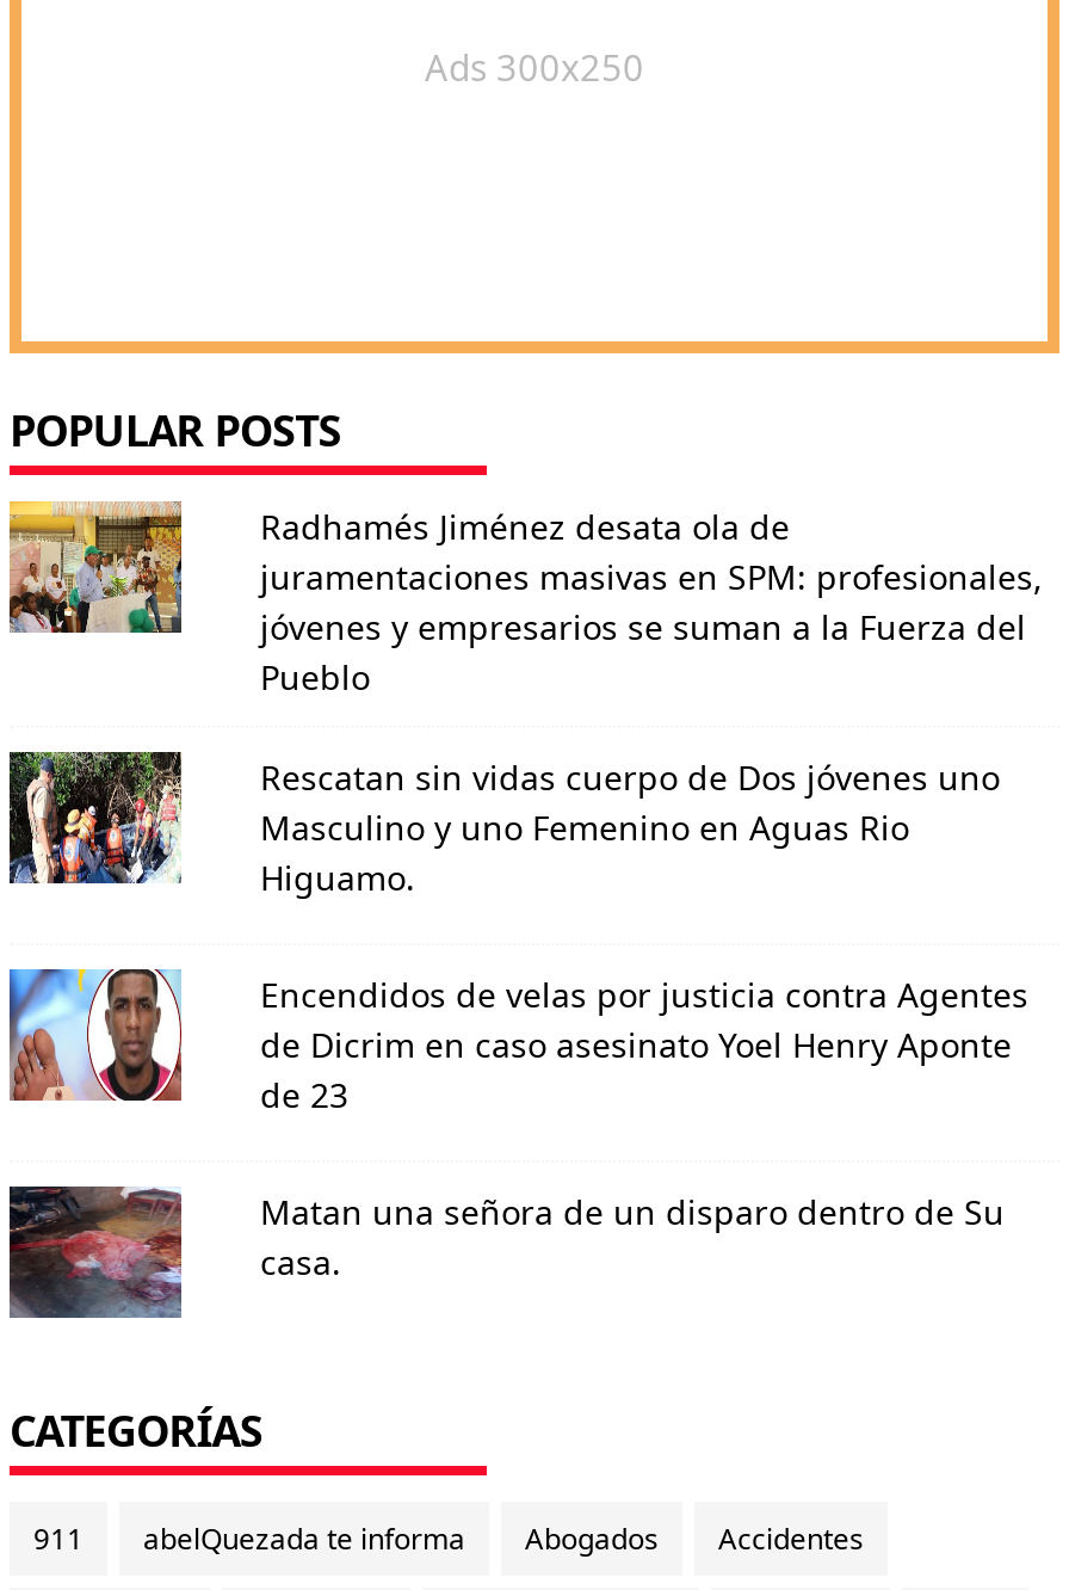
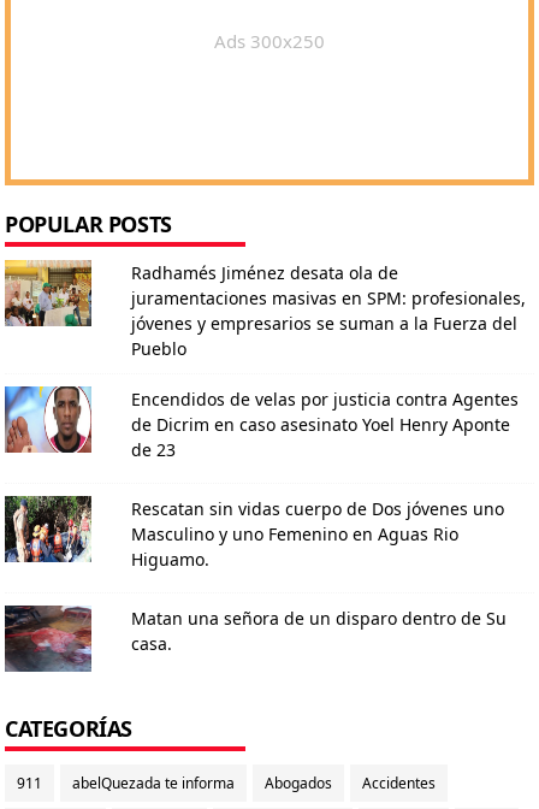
moved [7,750,1000,899] -> [5,495,504,570]: [image] | Rescatan sin vidas cuerpo de Dos jóvenes uno | Masculino y uno Femenino en Aguas Rio | Higuamo.
moved [0,965,1028,1117] -> [0,384,519,461]: [image] | Encendidos de velas por justicia contra Agentes | de Dicrim en caso asesinato Yoel Henry Aponte | de 23

